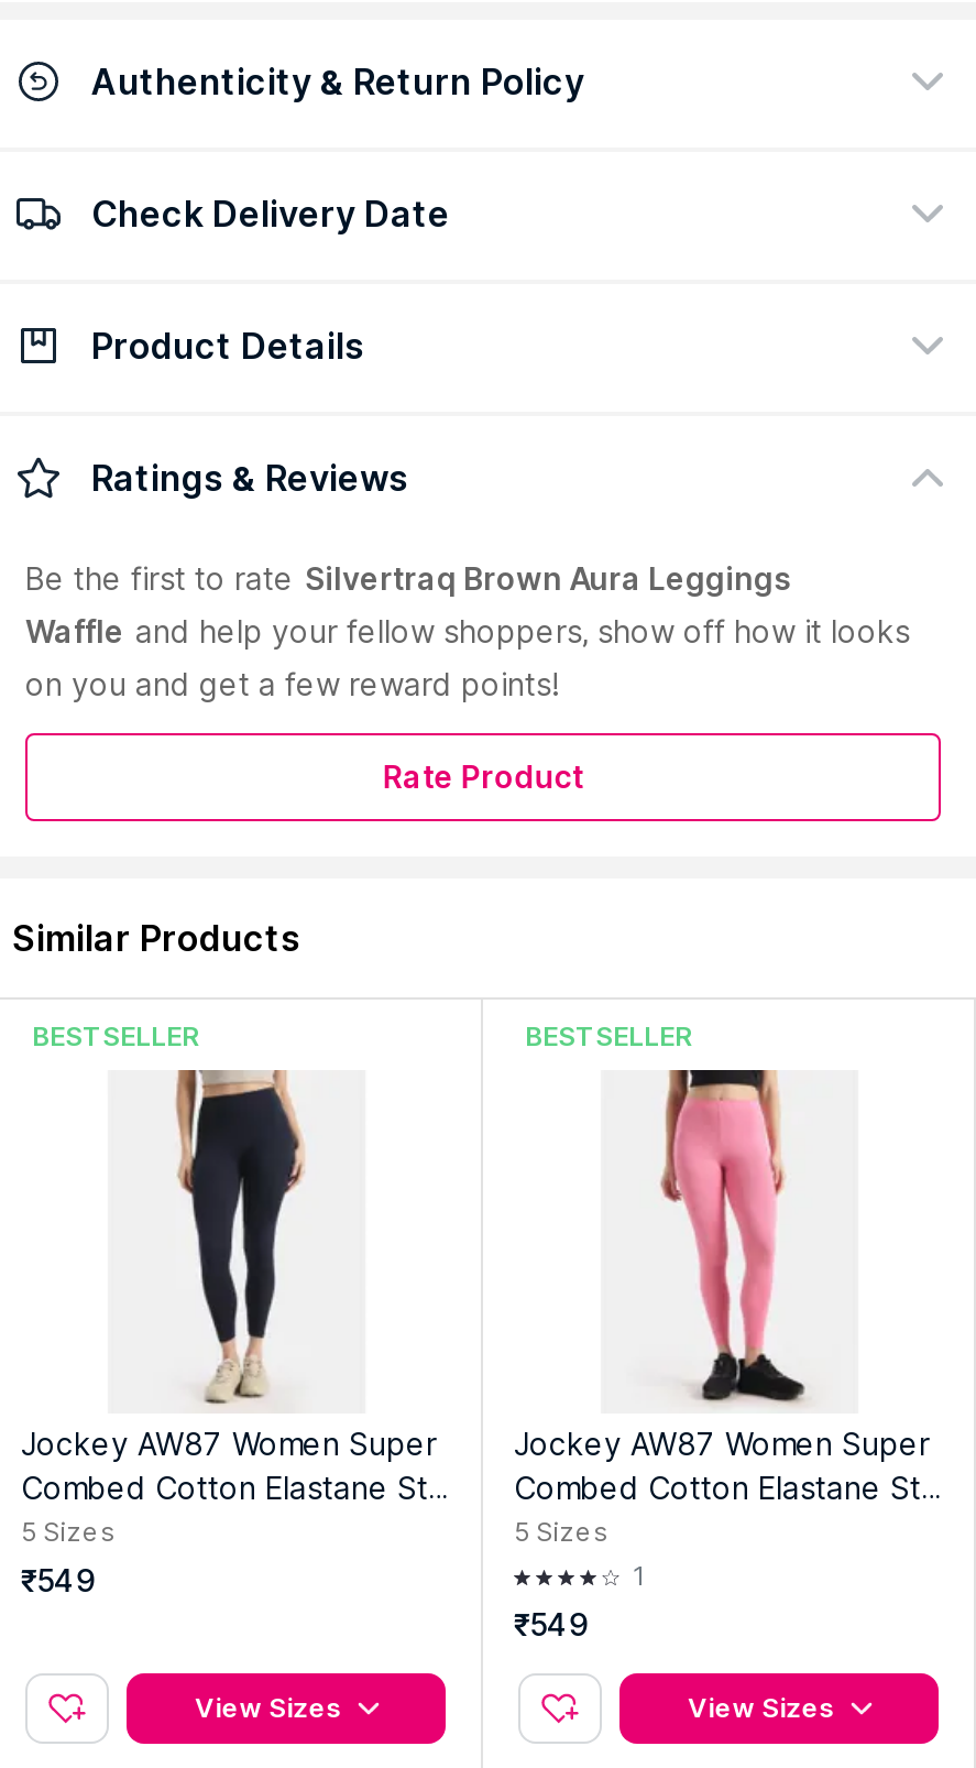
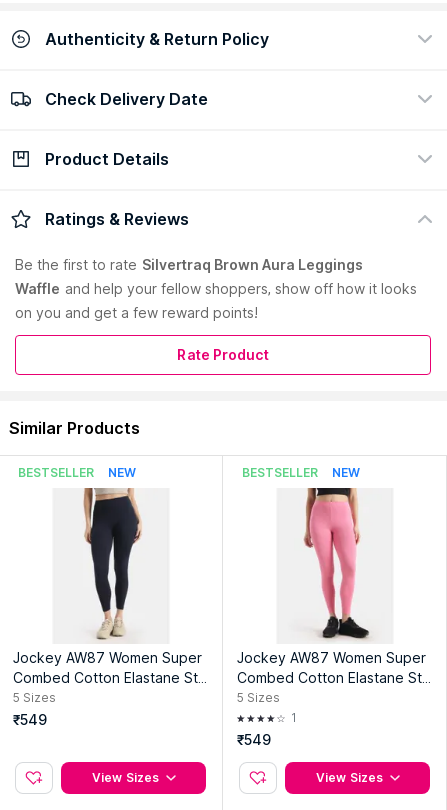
none -> [108,465,136,480] NEW
none -> [332,465,360,480] NEW

